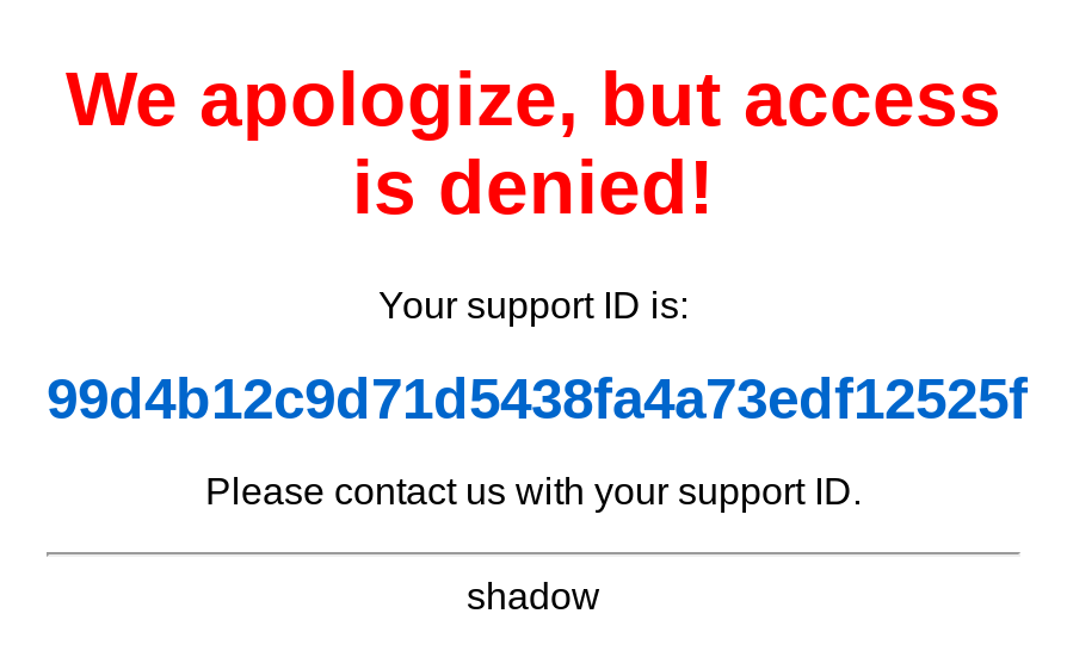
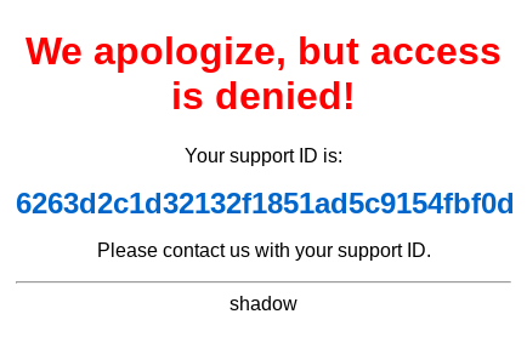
[47,366,1028,430] 99d4b12c9d71d5438fa4a73edf12525f -> [16,187,515,219] 6263d2c1d32132f1851ad5c9154fbf0d

